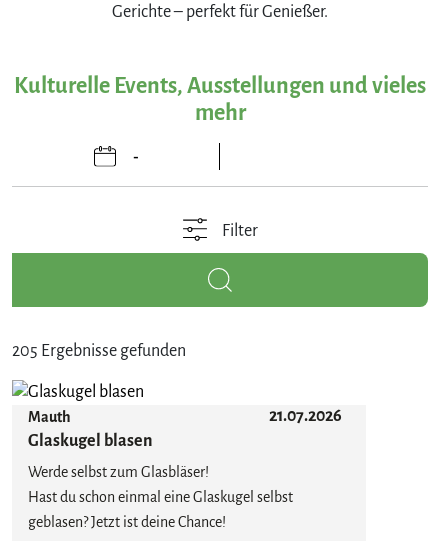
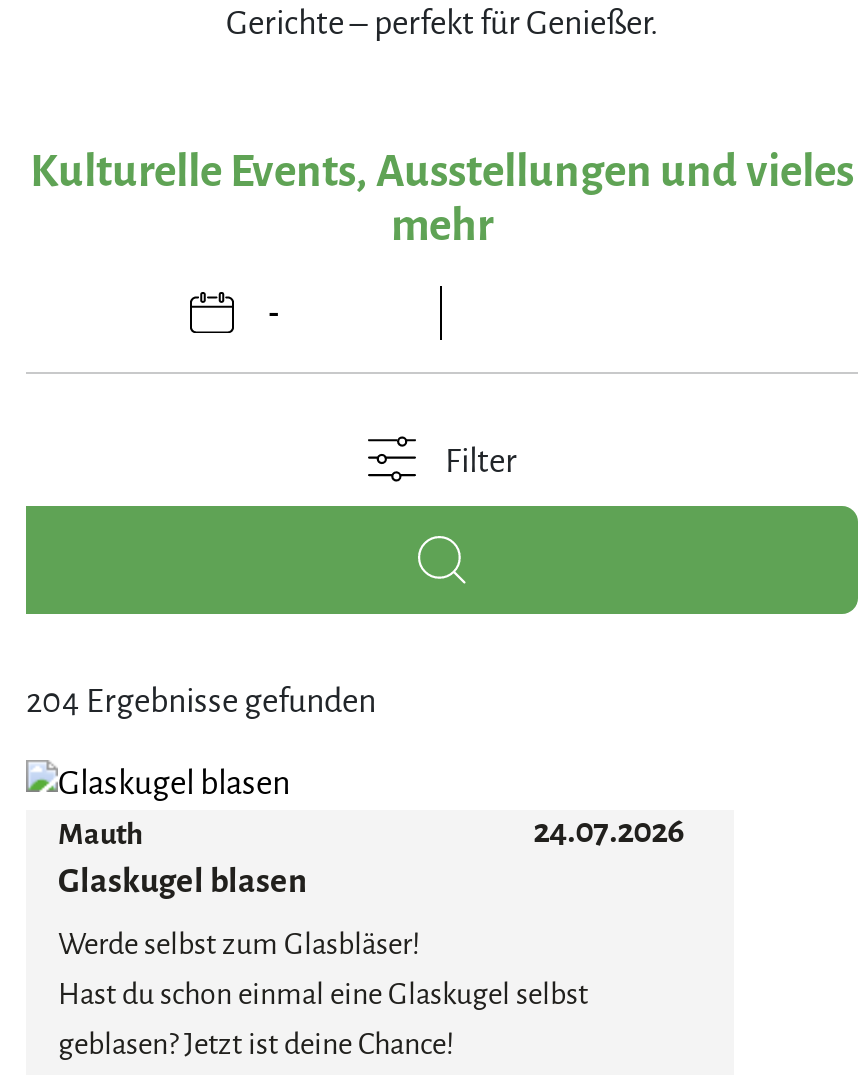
[12,342,186,360] 205 Ergebnisse gefunden -> [26,684,376,720] 204 Ergebnisse gefunden
[269,407,342,425] 21.07.2026 -> [533,814,685,850] 24.07.2026

